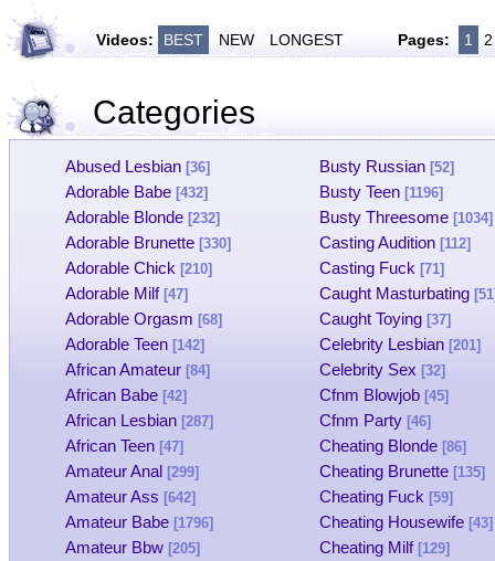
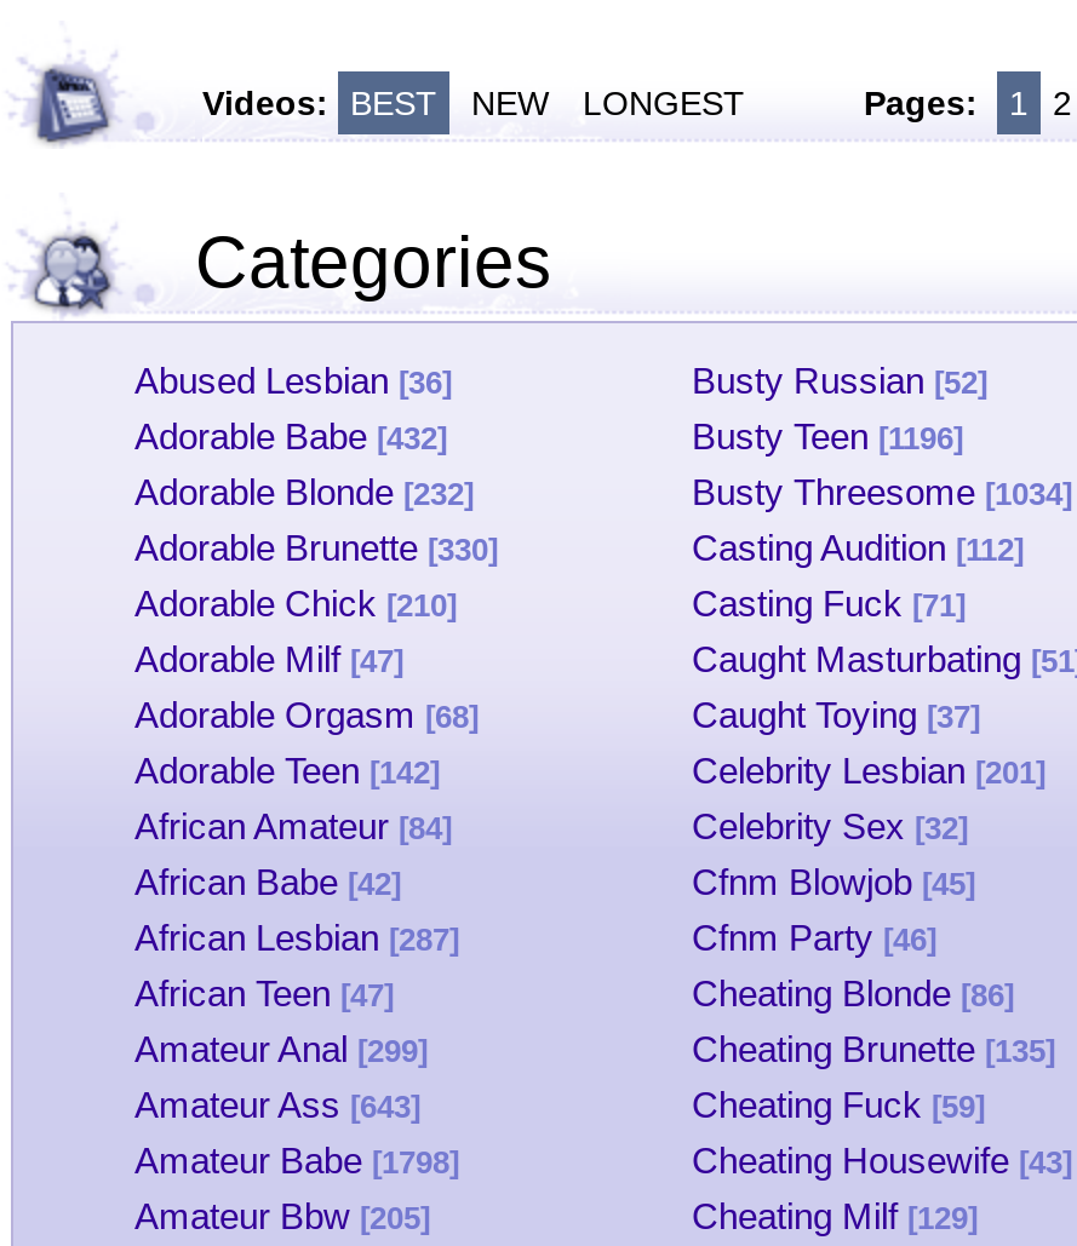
[65,487,196,506] Amateur Ass [642] -> [134,1084,420,1125] Amateur Ass [643]
[65,512,213,531] Amateur Babe [1796] -> [134,1139,459,1181] Amateur Babe [1798]

